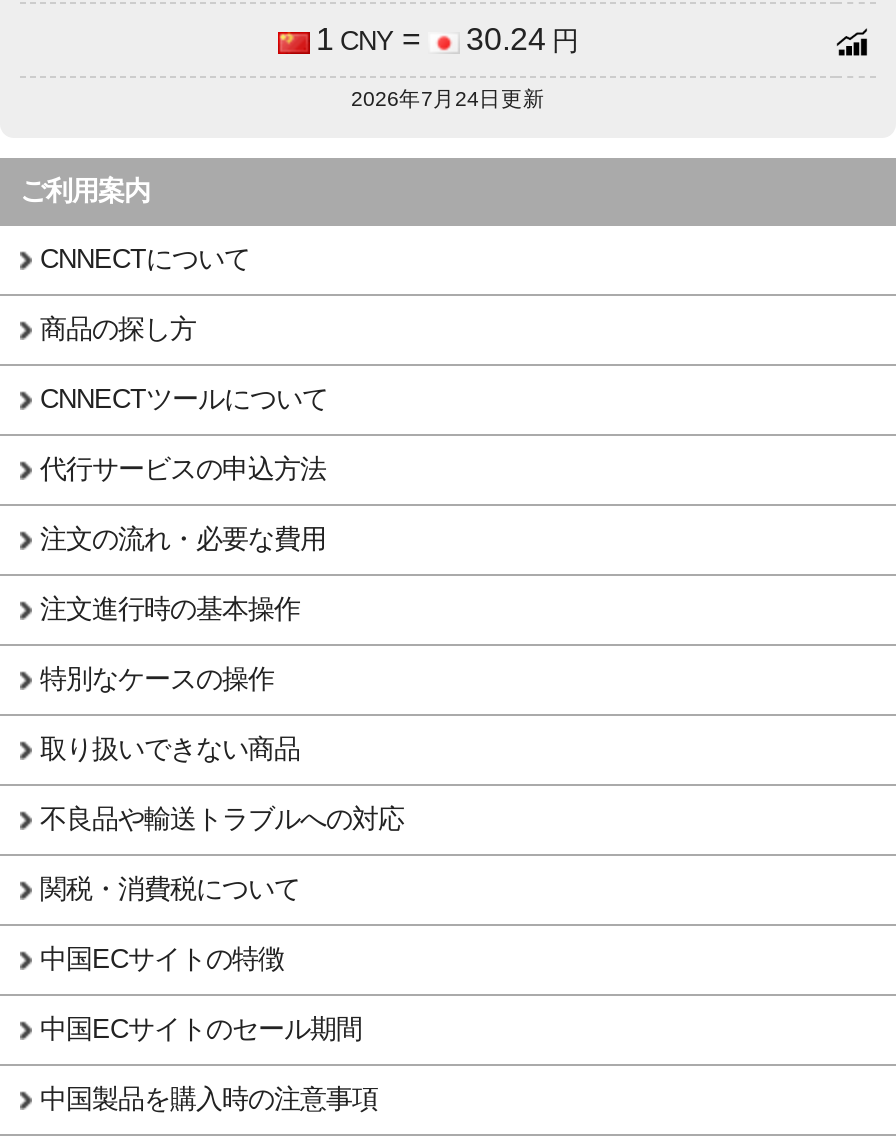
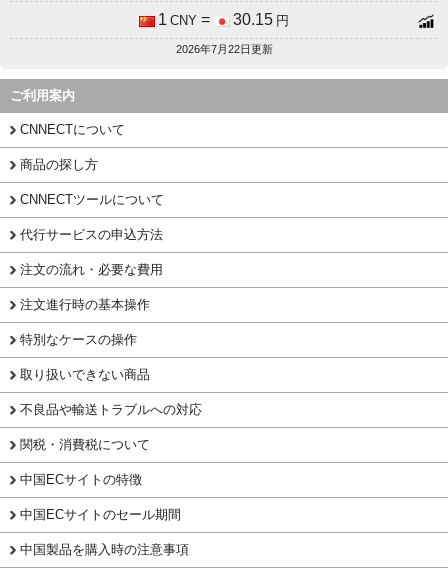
[316,23,578,57] 1 CNY = 30.24 円 -> [158,11,289,28] 1 CNY = 30.15 円
[351,87,545,111] 2026年7月24日更新 -> [175,43,272,55] 2026年7月22日更新

